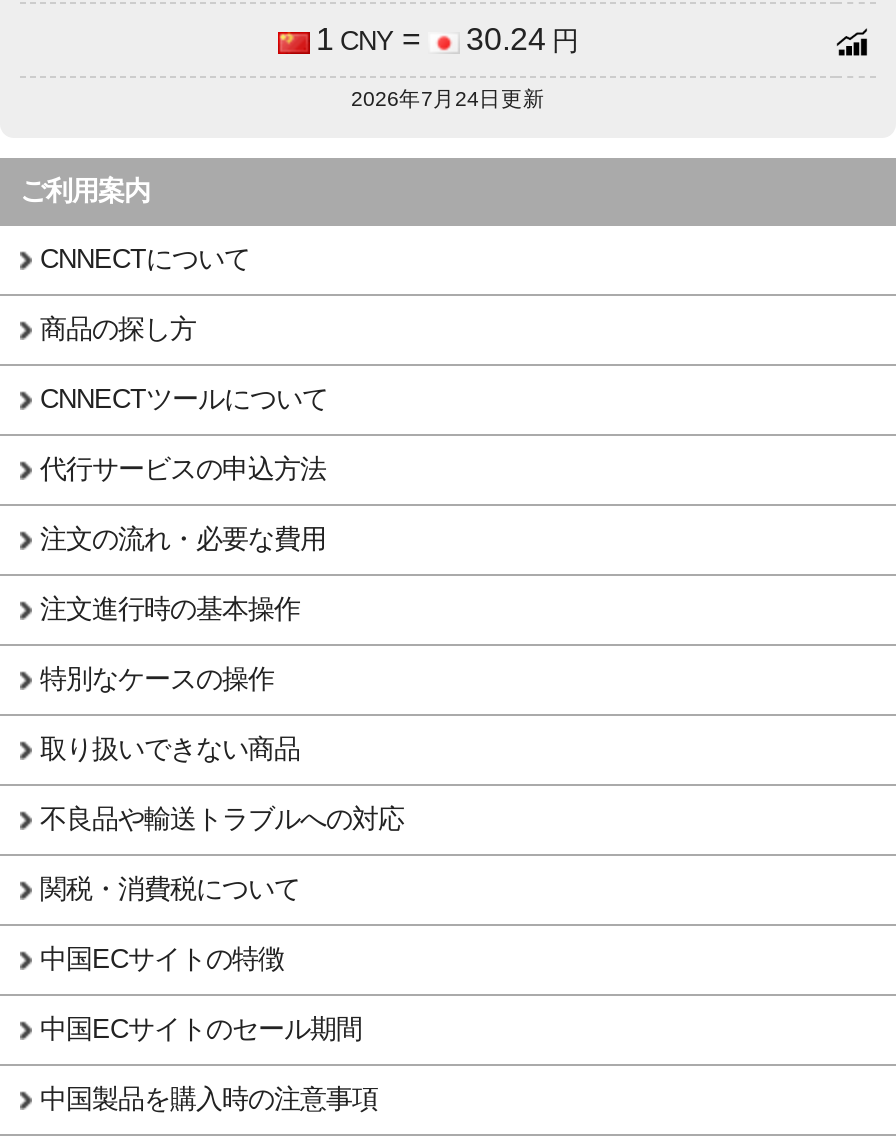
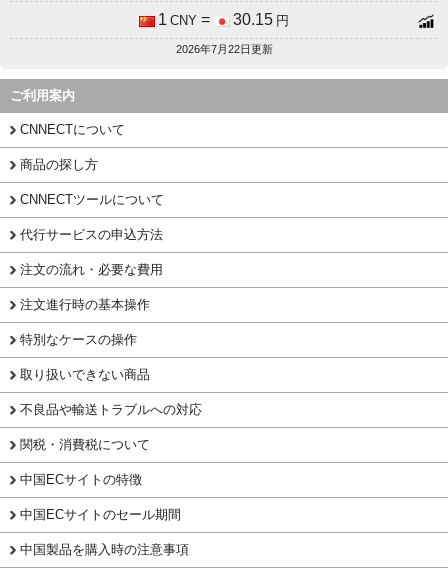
[316,23,578,57] 1 CNY = 30.24 円 -> [158,11,289,28] 1 CNY = 30.15 円
[351,87,545,111] 2026年7月24日更新 -> [175,43,272,55] 2026年7月22日更新

